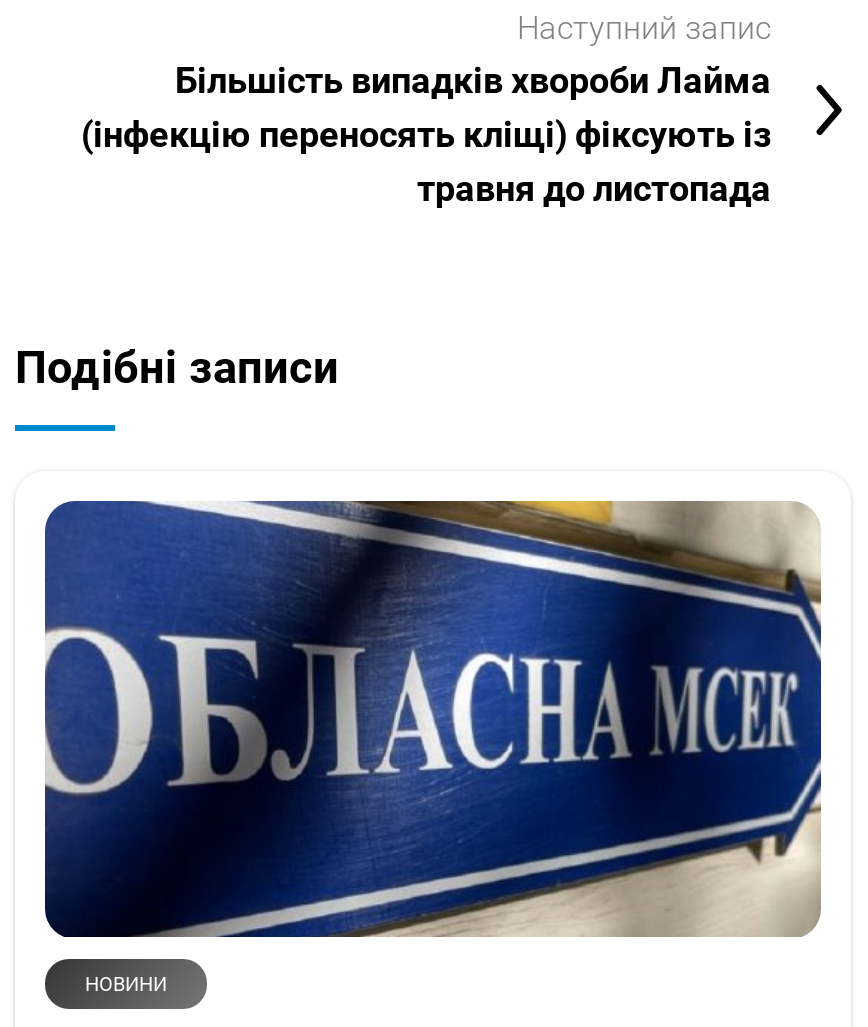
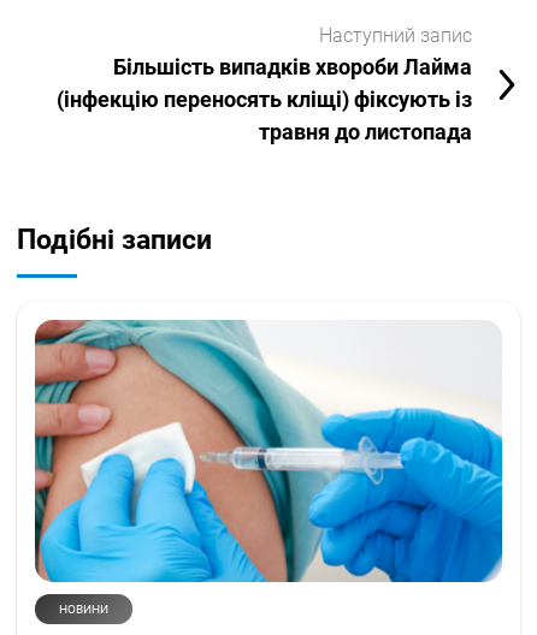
[43,499,823,939] [image] -> [34,319,503,583] [image]

